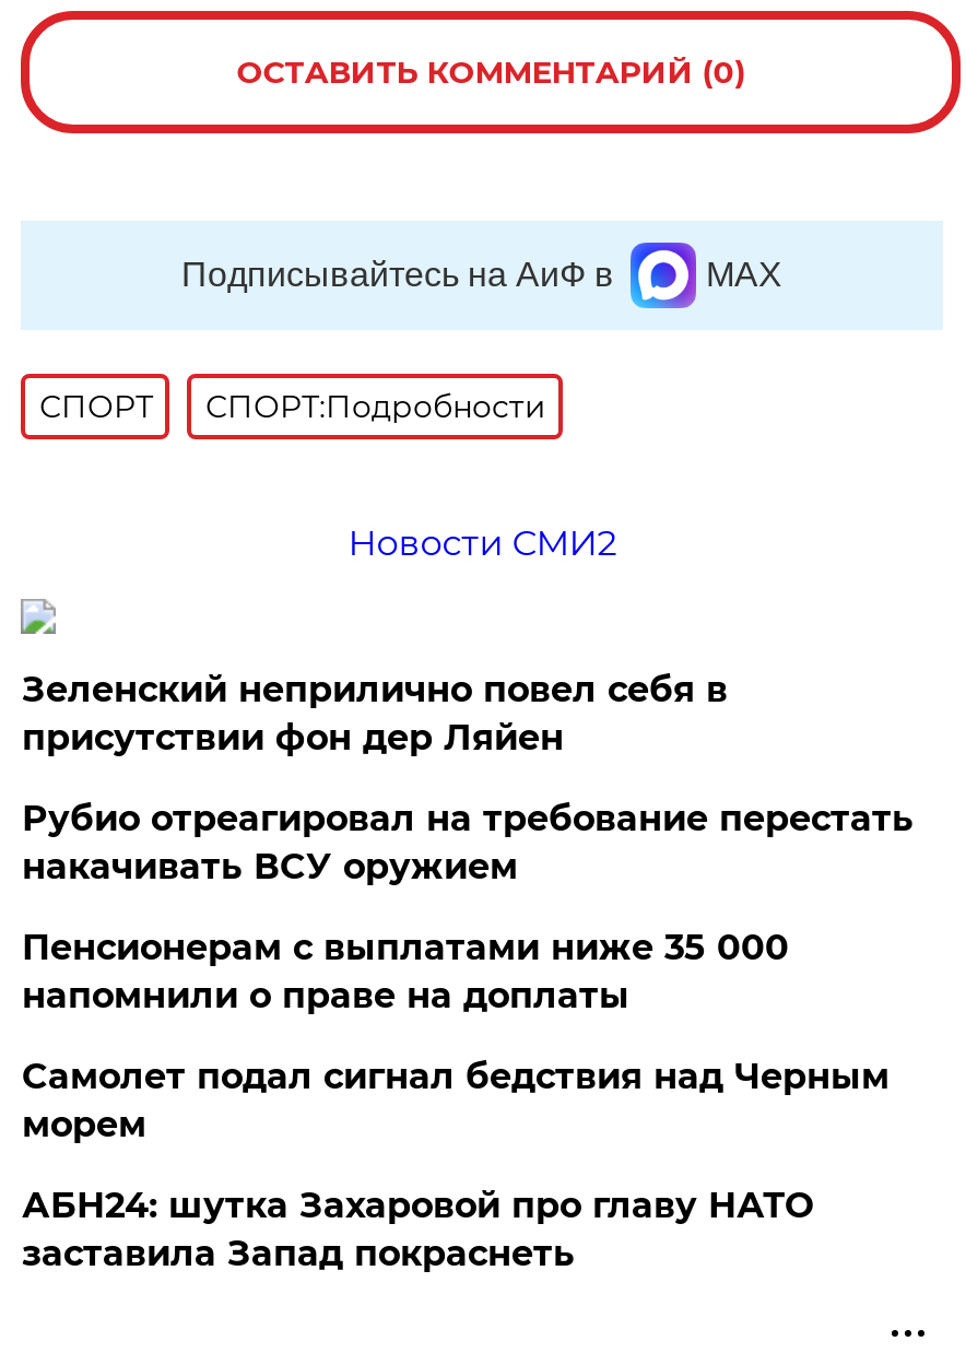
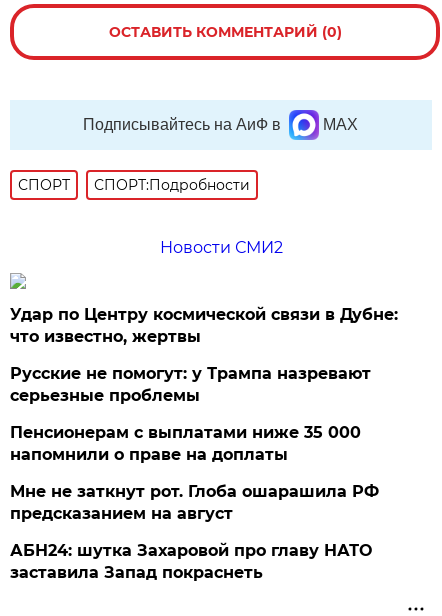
[22,668,728,758] Зеленский неприлично повел cебя в | присутствии фон дер Ляйен -> [10,305,398,346] Удар по Центру космической связи в Дубне: | что известно, жертвы
[22,797,913,887] Рубио отреагировал на требование перестать | накачивать ВСУ оружием -> [10,364,371,405] Русские не помогут: у Трампа назревают | серьезные проблемы
[22,1055,889,1145] Самолет подал сигнал бедствия над Черным | морем -> [10,482,379,523] Мне не заткнут рот. Глоба ошарашила РФ | предсказанием на август

